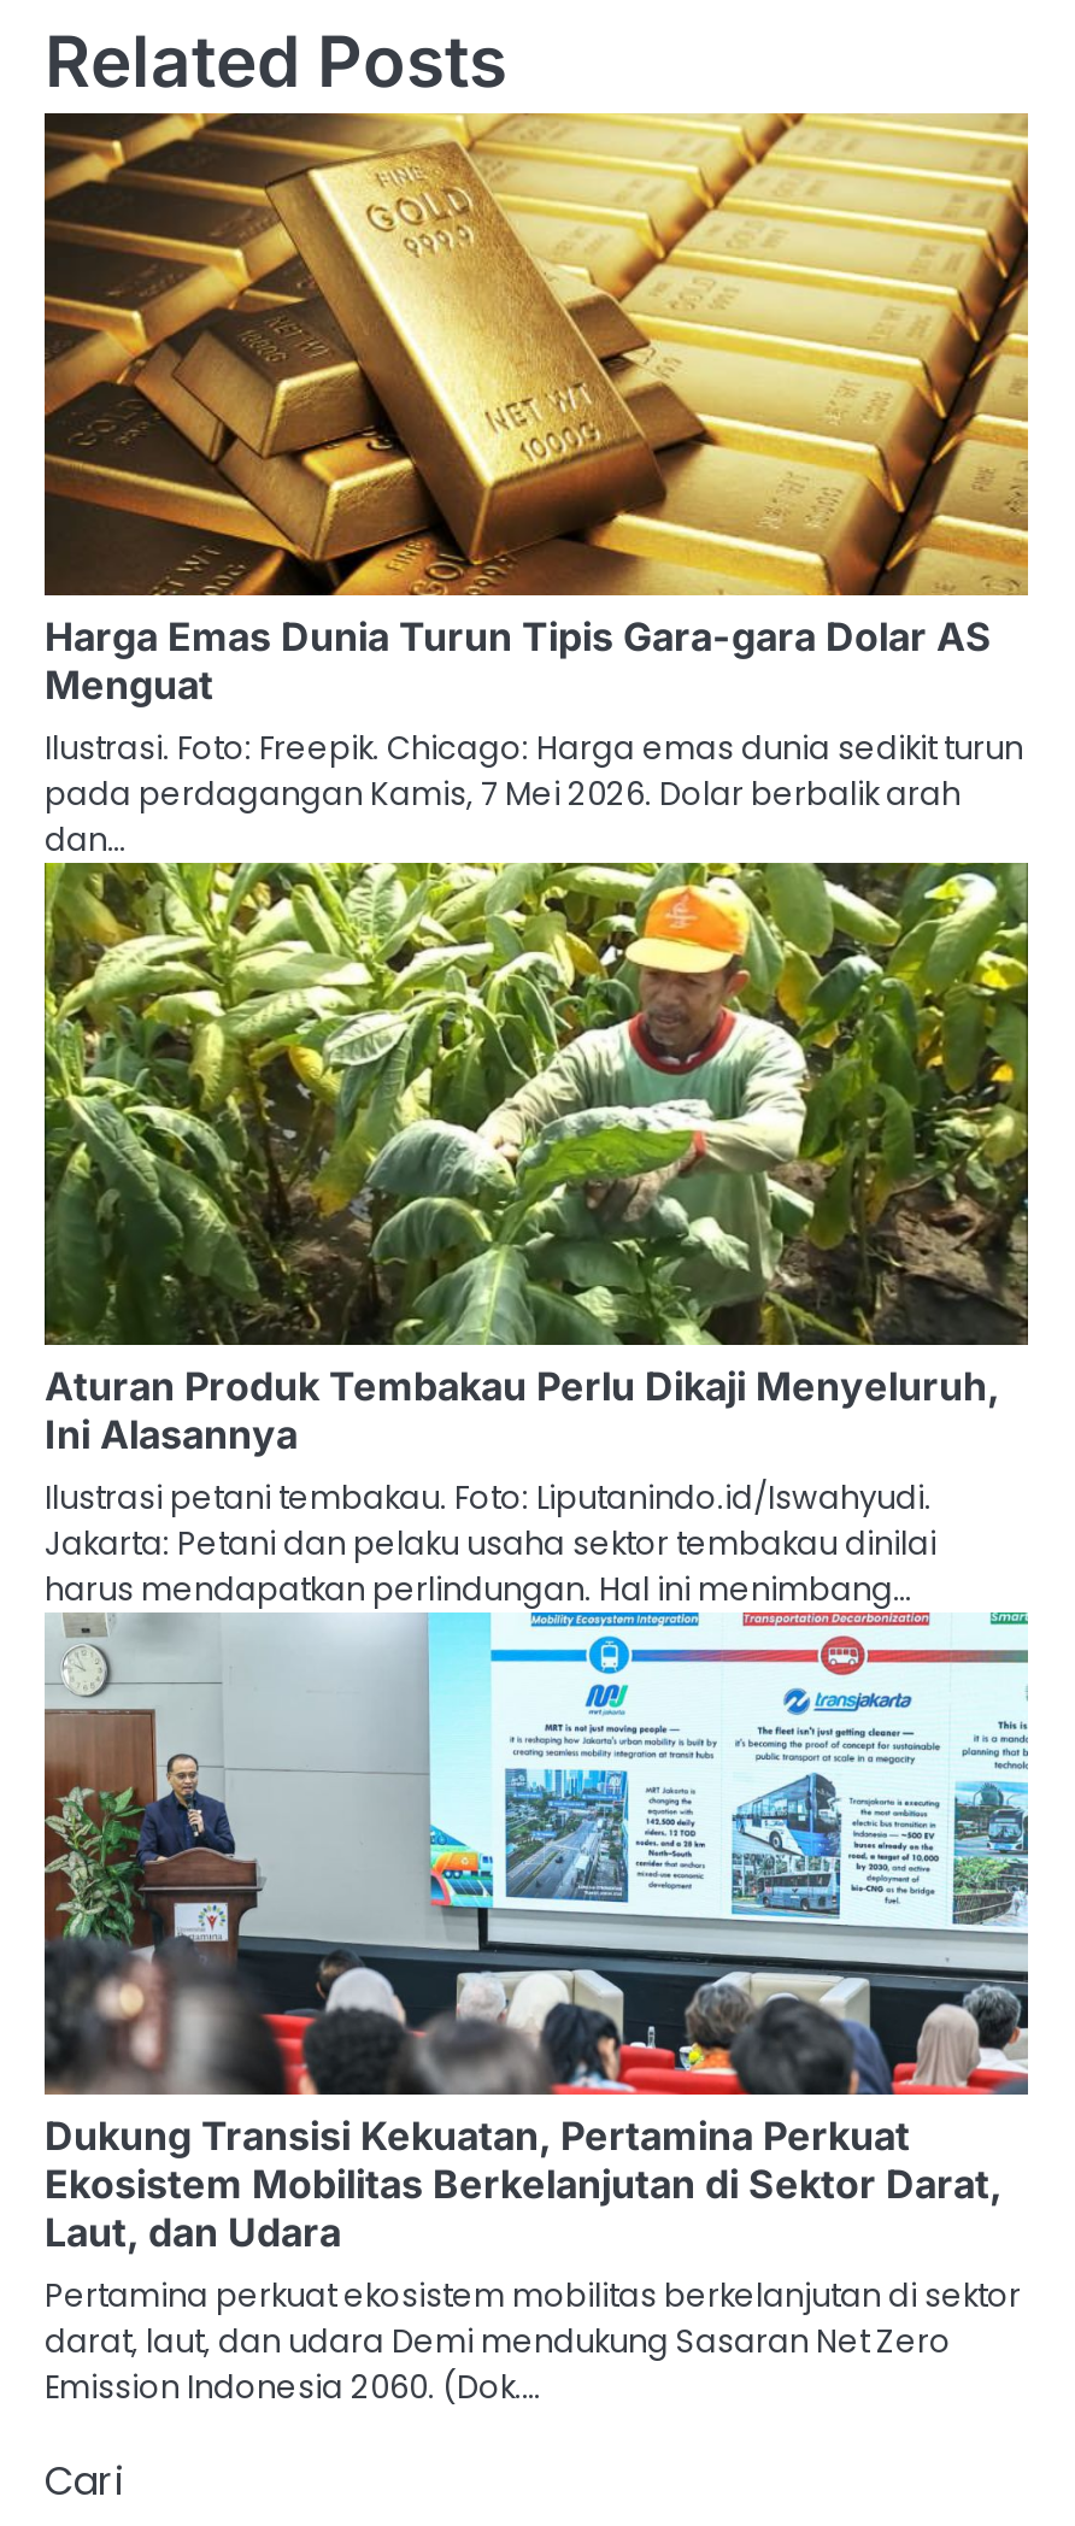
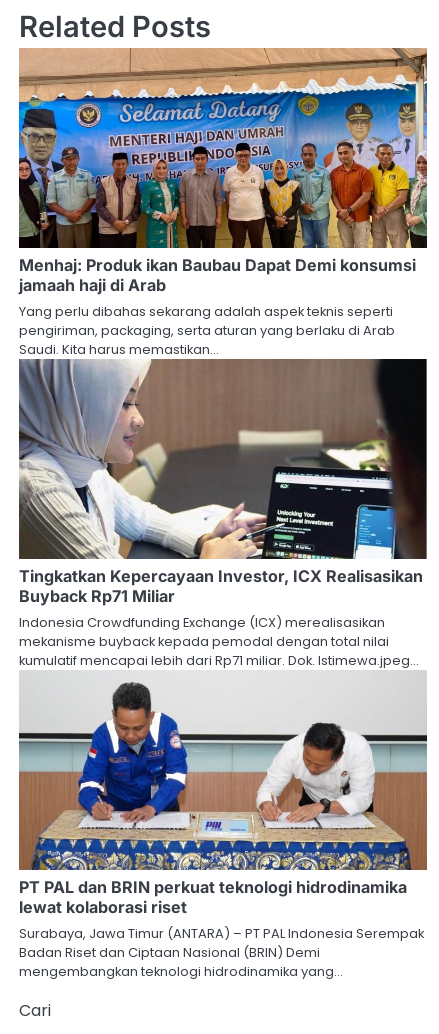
[42,111,1030,863] [image] | Harga Emas Dunia Turun Tipis Gara-gara Dolar AS | Menguat | Ilustrasi. Foto: Freepik. Chicago: Harga emas dunia sedikit turun | pada perdagangan Kamis, 7 Mei 2026. Dolar berbalik arah | dan… -> [18,47,428,359] [image] | Menhaj: Produk ikan Baubau Dapat Demi konsumsi | jamaah haji di Arab | Yang perlu dibahas sekarang adalah aspek teknis seperti | pengiriman, packaging, serta aturan yang berlaku di Arab | Saudi. Kita harus memastikan…
[42,860,1030,1612] [image] | Aturan Produk Tembakau Perlu Dikaji Menyeluruh, | Ini Alasannya | Ilustrasi petani tembakau. Foto: Liputanindo.id/Iswahyudi. | Jakarta: Petani dan pelaku usaha sektor tembakau dinilai | harus mendapatkan perlindungan. Hal ini menimbang… -> [18,358,427,670] [image] | Tingkatkan Kepercayaan Investor, ICX Realisasikan | Buyback Rp71 Miliar | Indonesia Crowdfunding Exchange (ICX) merealisasikan | mekanisme buyback kepada pemodal dengan total nilai | kumulatif mencapai lebih dari Rp71 miliar. Dok. Istimewa.jpeg…
[42,1678,1030,2410] [image] | Dukung Transisi Kekuatan, Pertamina Perkuat | Ekosistem Mobilitas Berkelanjutan di Sektor Darat, | Laut, dan Udara | Pertamina perkuat ekosistem mobilitas berkelanjutan di sektor | darat, laut, dan udara Demi mendukung Sasaran Net Zero | Emission Indonesia 2060. (Dok.… -> [18,677,427,981] [image] | PT PAL dan BRIN perkuat teknologi hidrodinamika | lewat kolaborasi riset | Surabaya, Jawa Timur (ANTARA) – PT PAL Indonesia Serempak | Badan Riset dan Ciptaan Nasional (BRIN) Demi | mengembangkan teknologi hidrodinamika yang…

